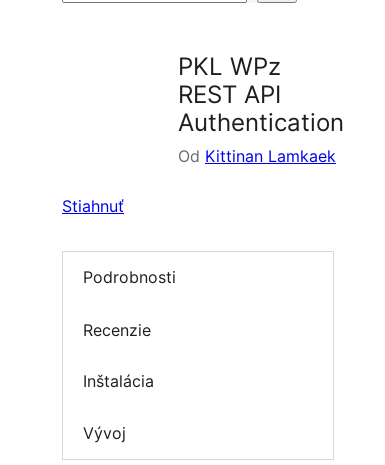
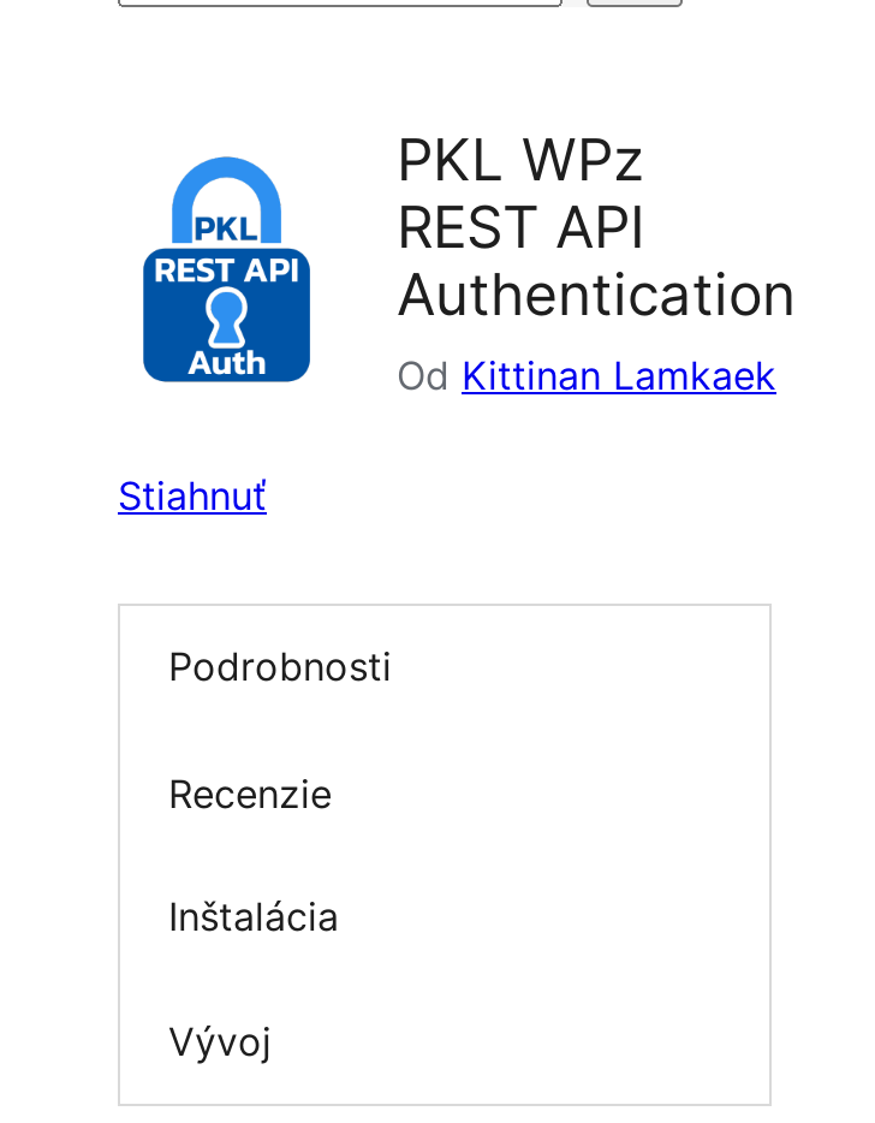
none -> [139,154,312,385] [image]

